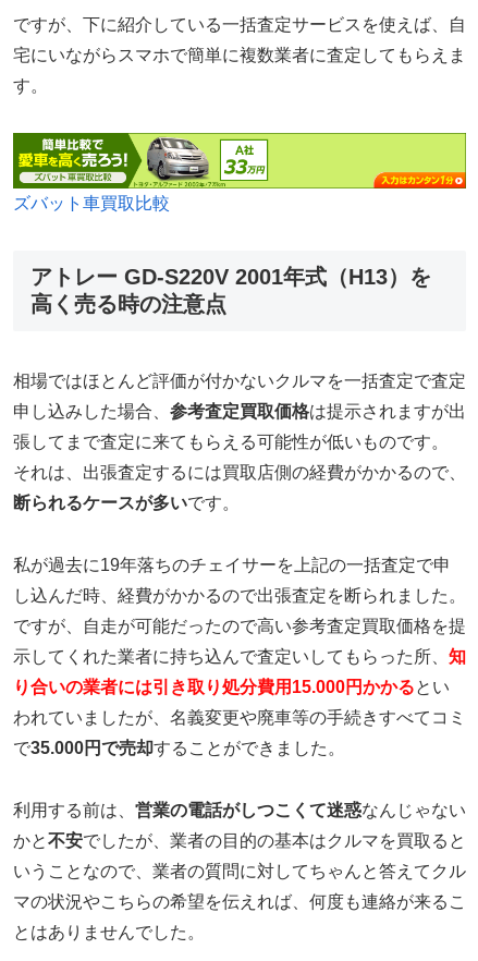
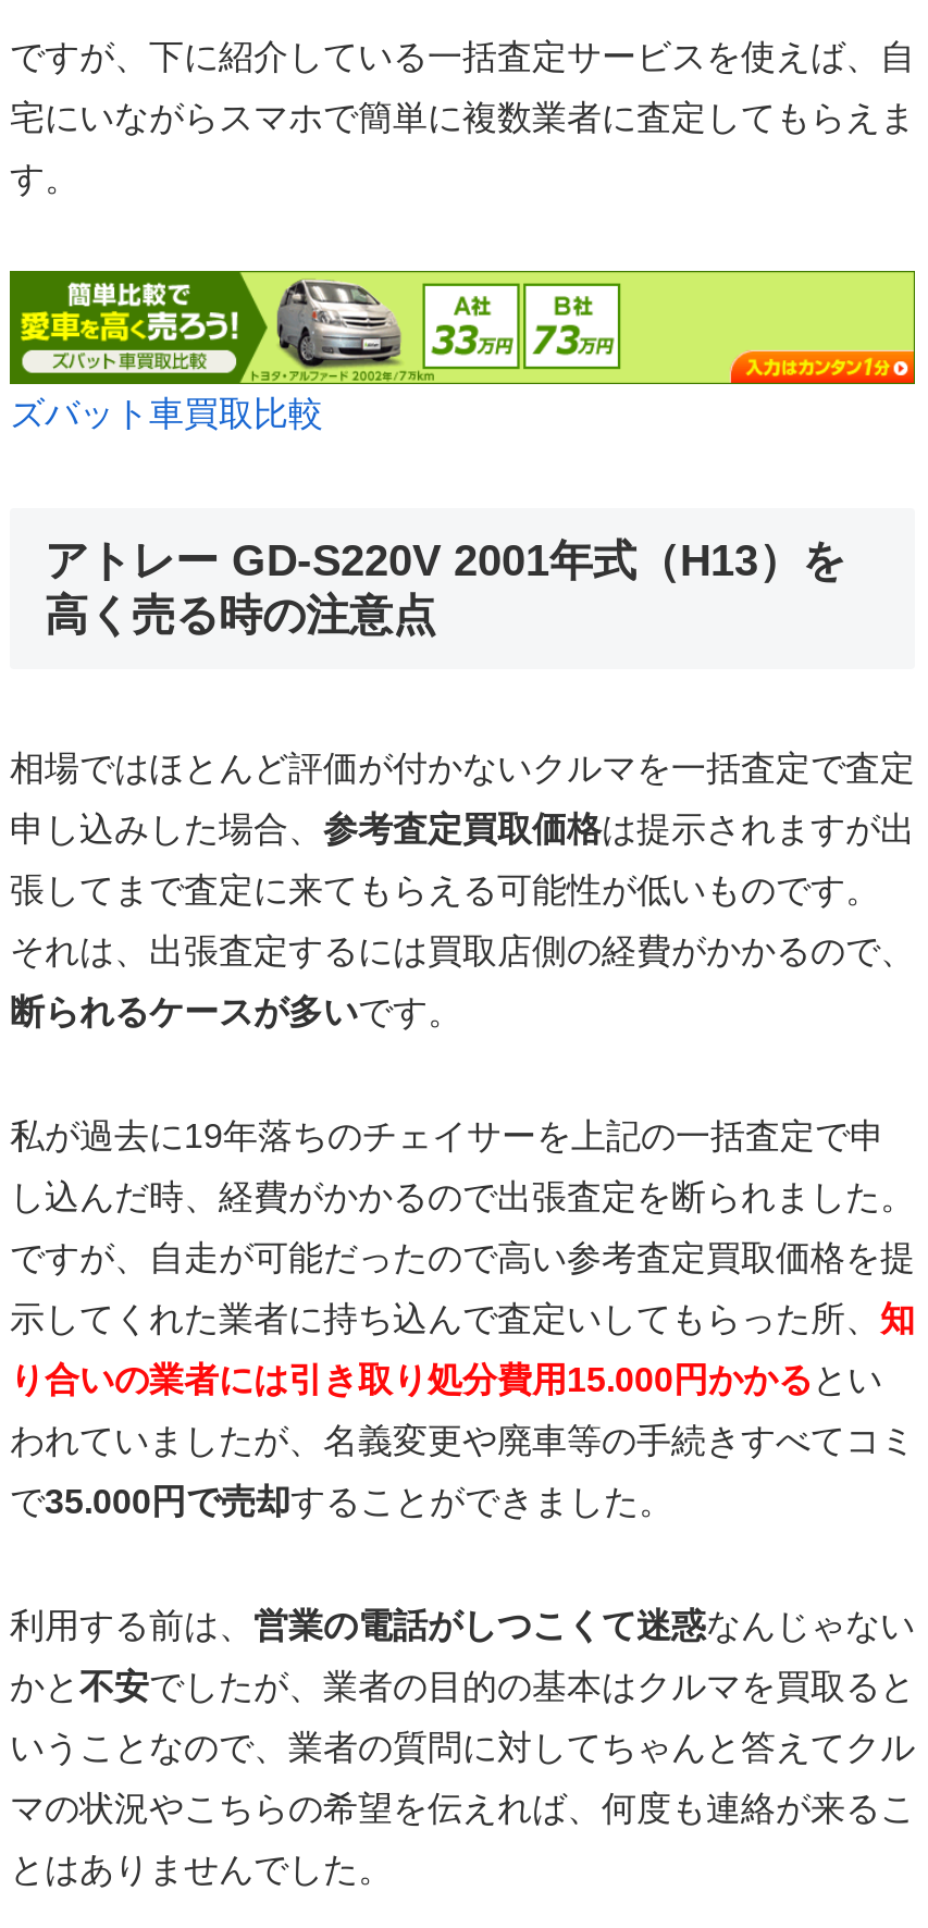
none -> [523,282,623,371] [image]

